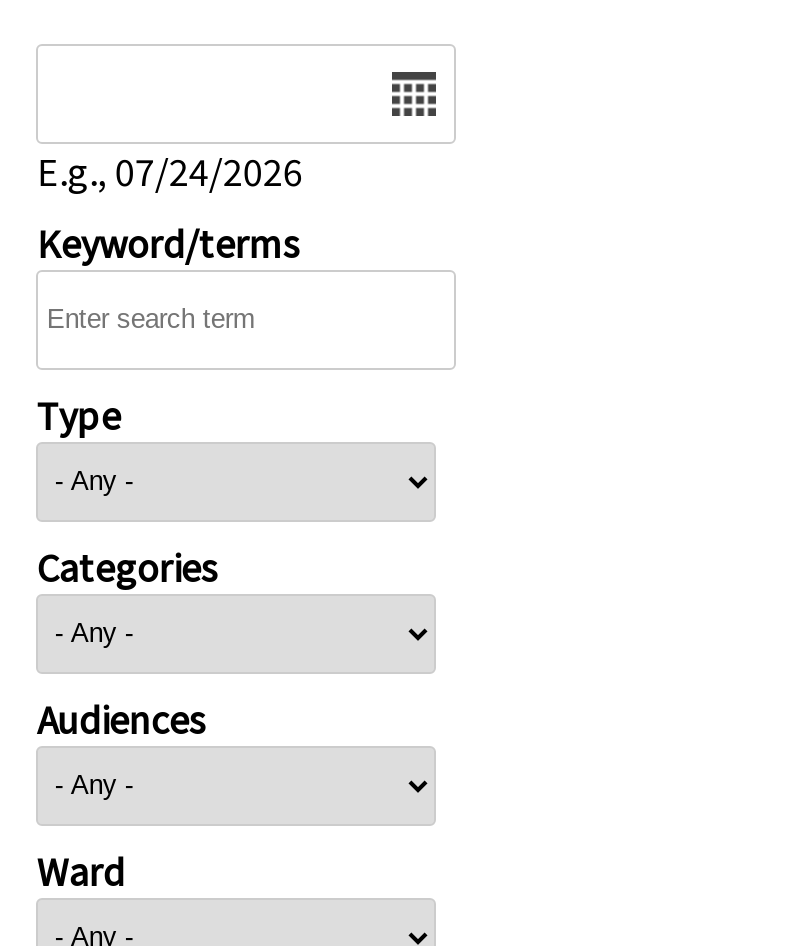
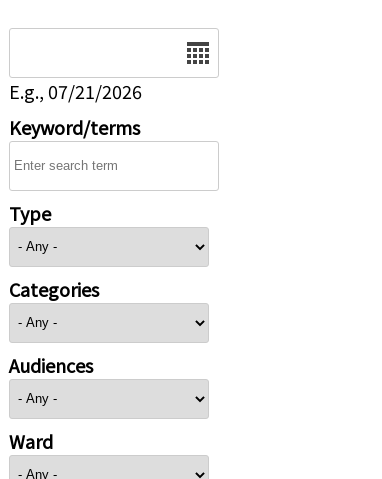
[37,143,303,195] E.g., 07/24/2026 -> [9,77,142,103] E.g., 07/21/2026

